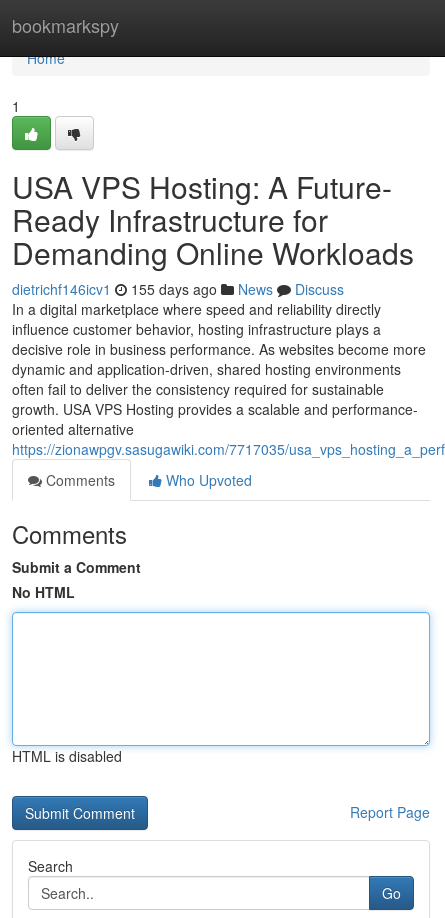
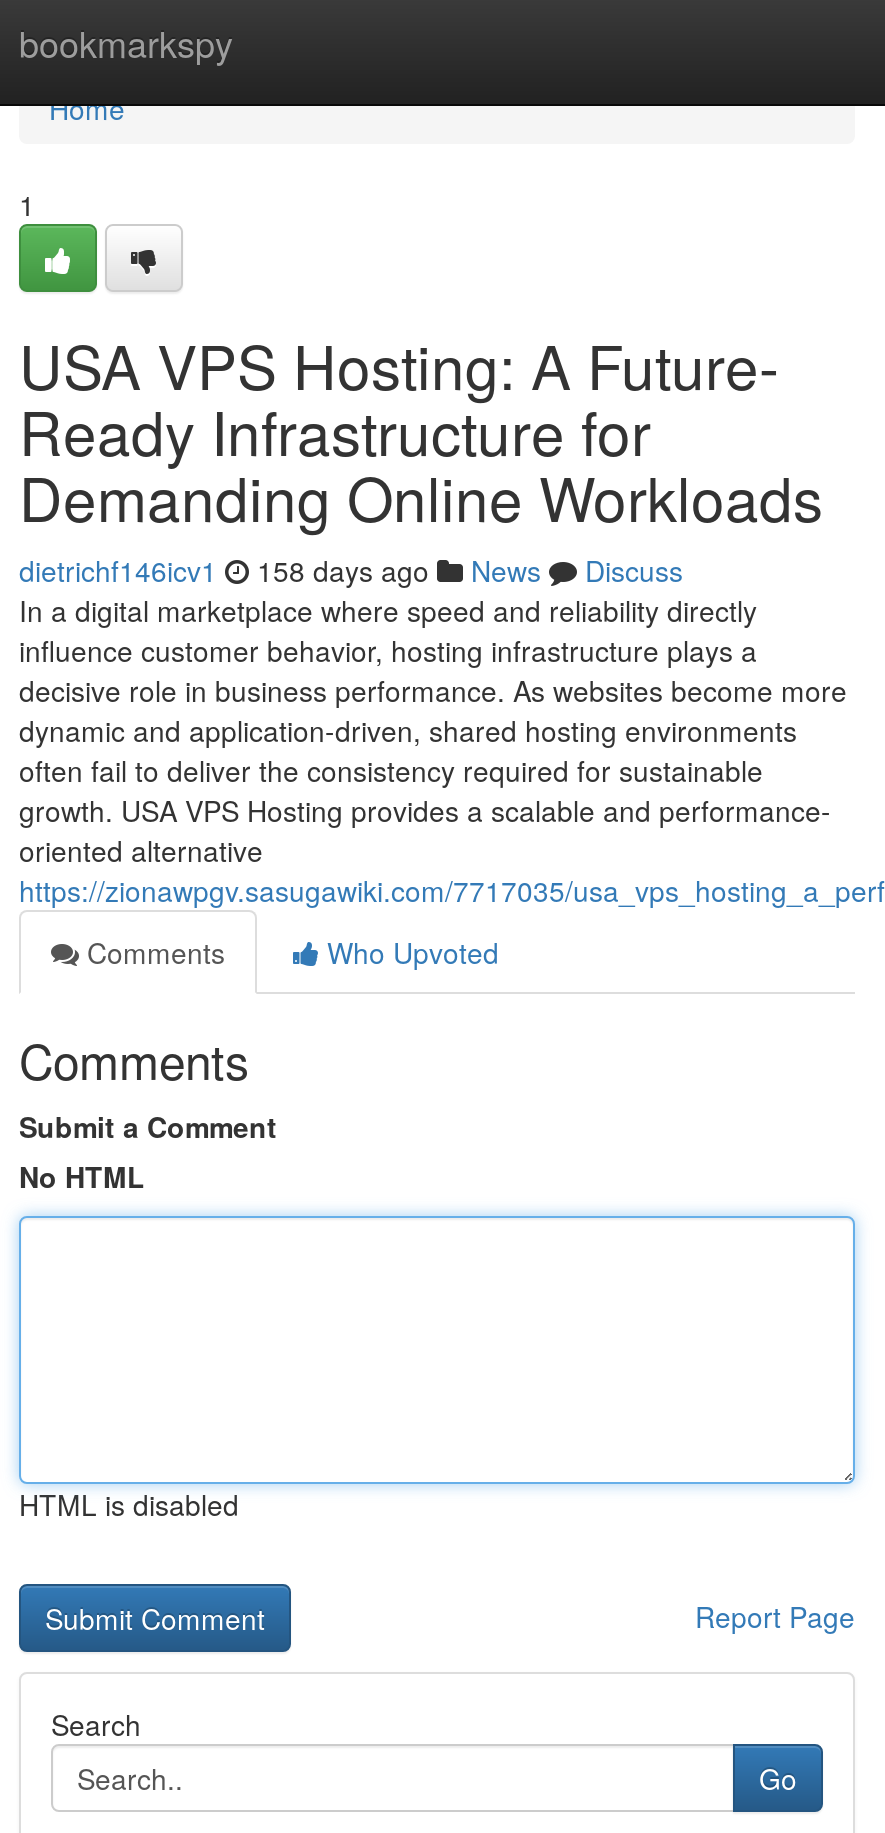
[12,279,344,299] dietrichf146icv1 155 days ago News Discuss -> [19,550,683,590] dietrichf146icv1 158 days ago News Discuss

